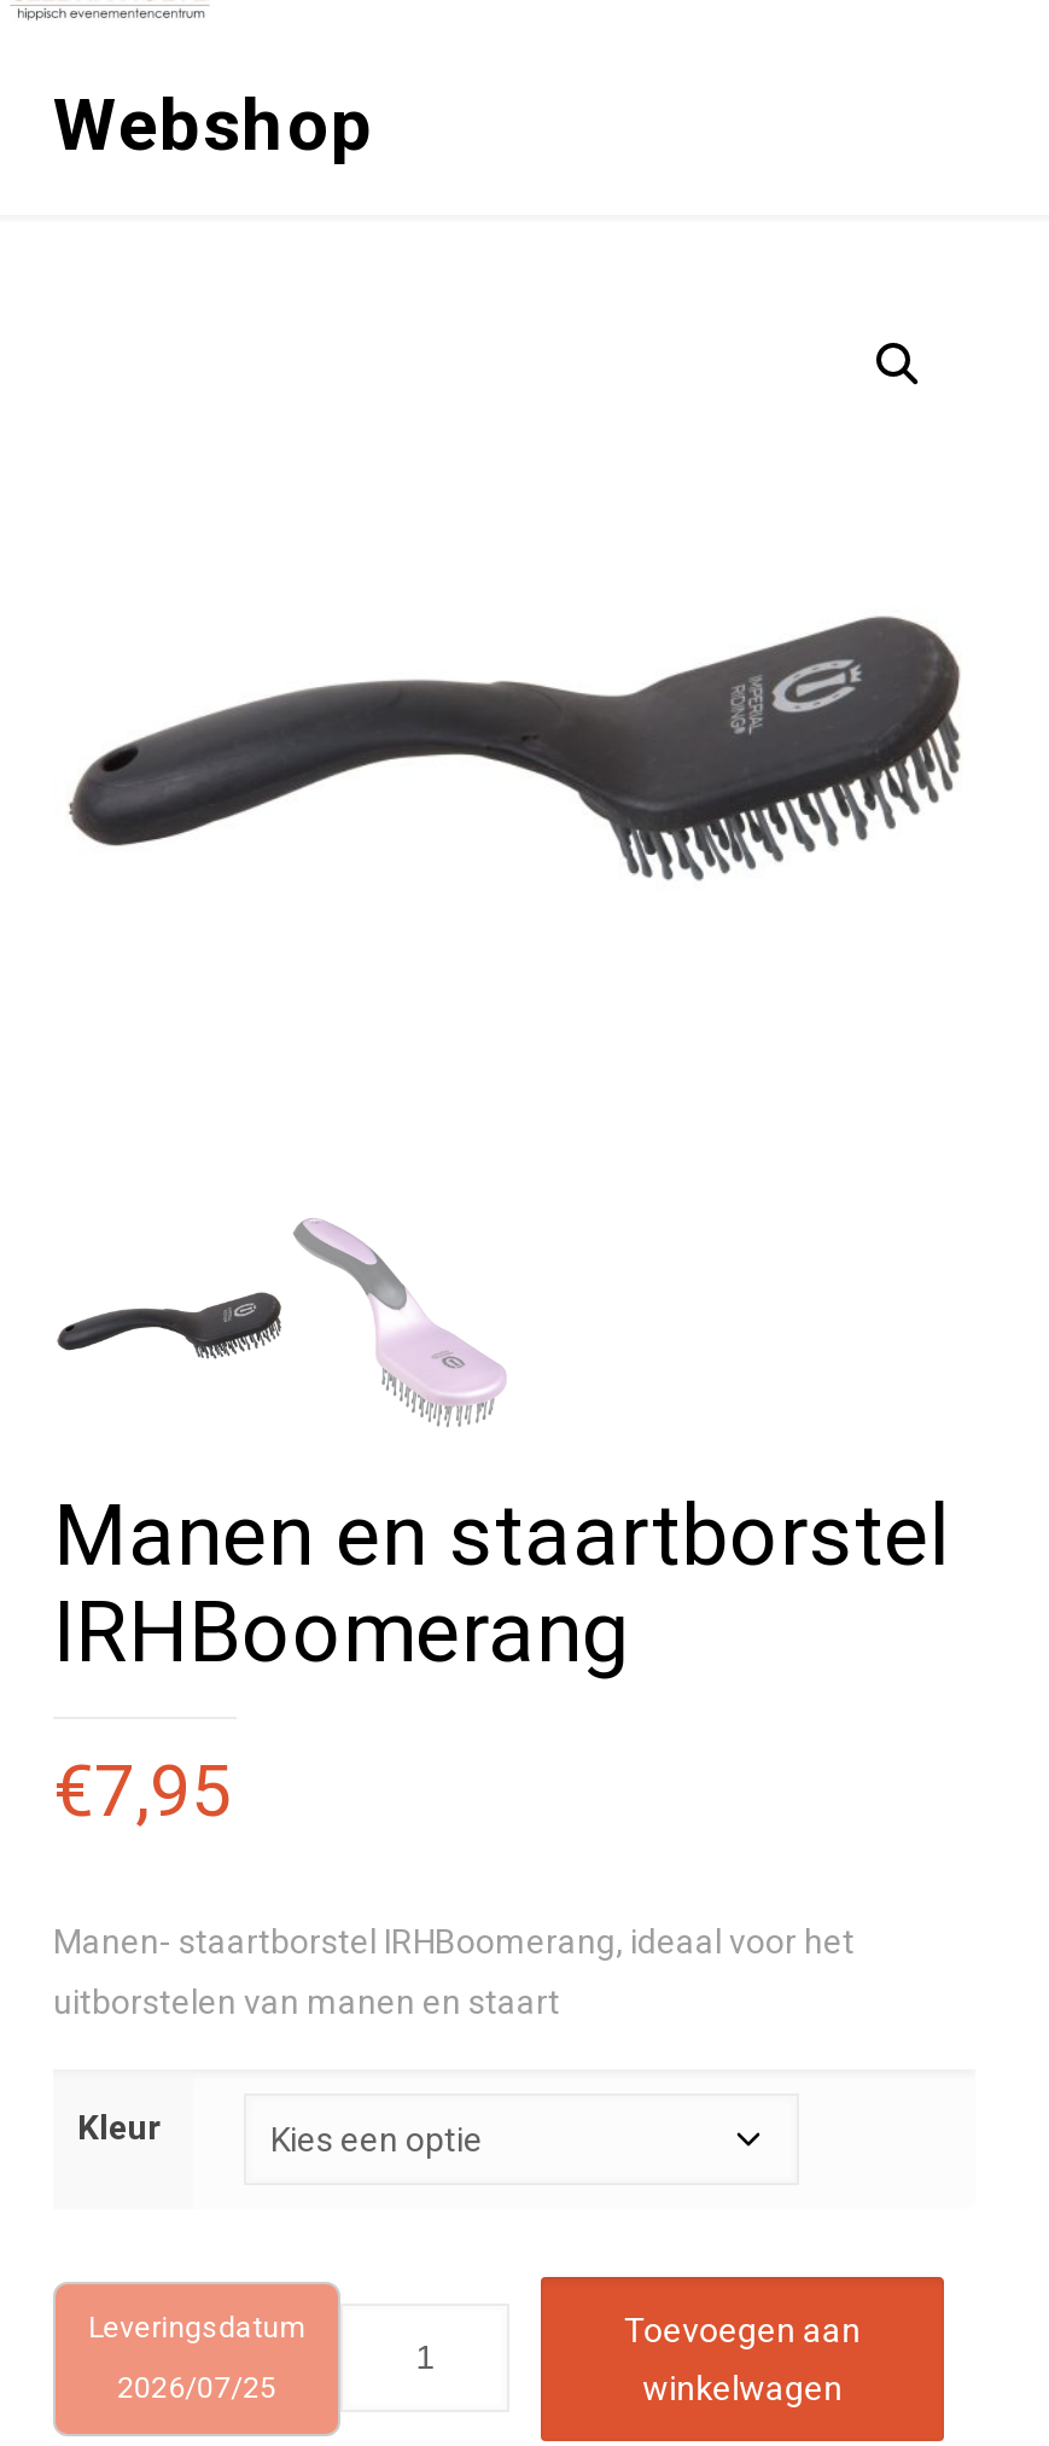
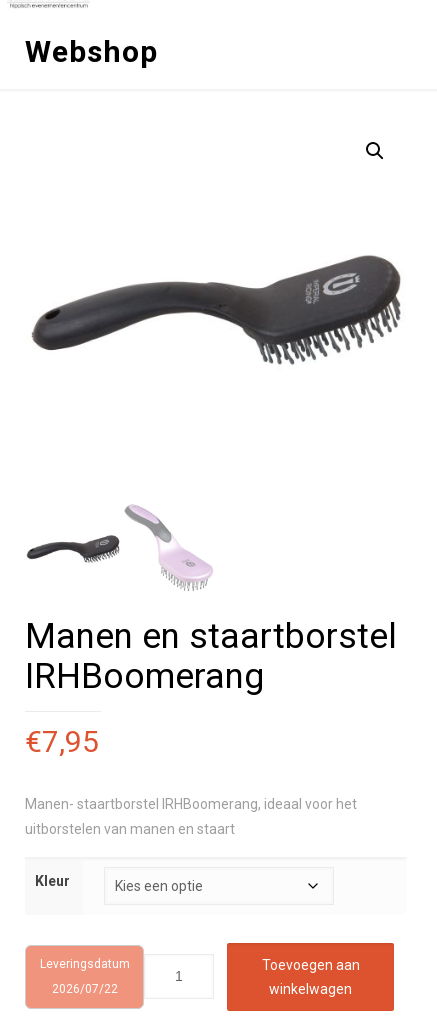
[117,2370,277,2404] 2026/07/25 -> [52,981,118,995] 2026/07/22

